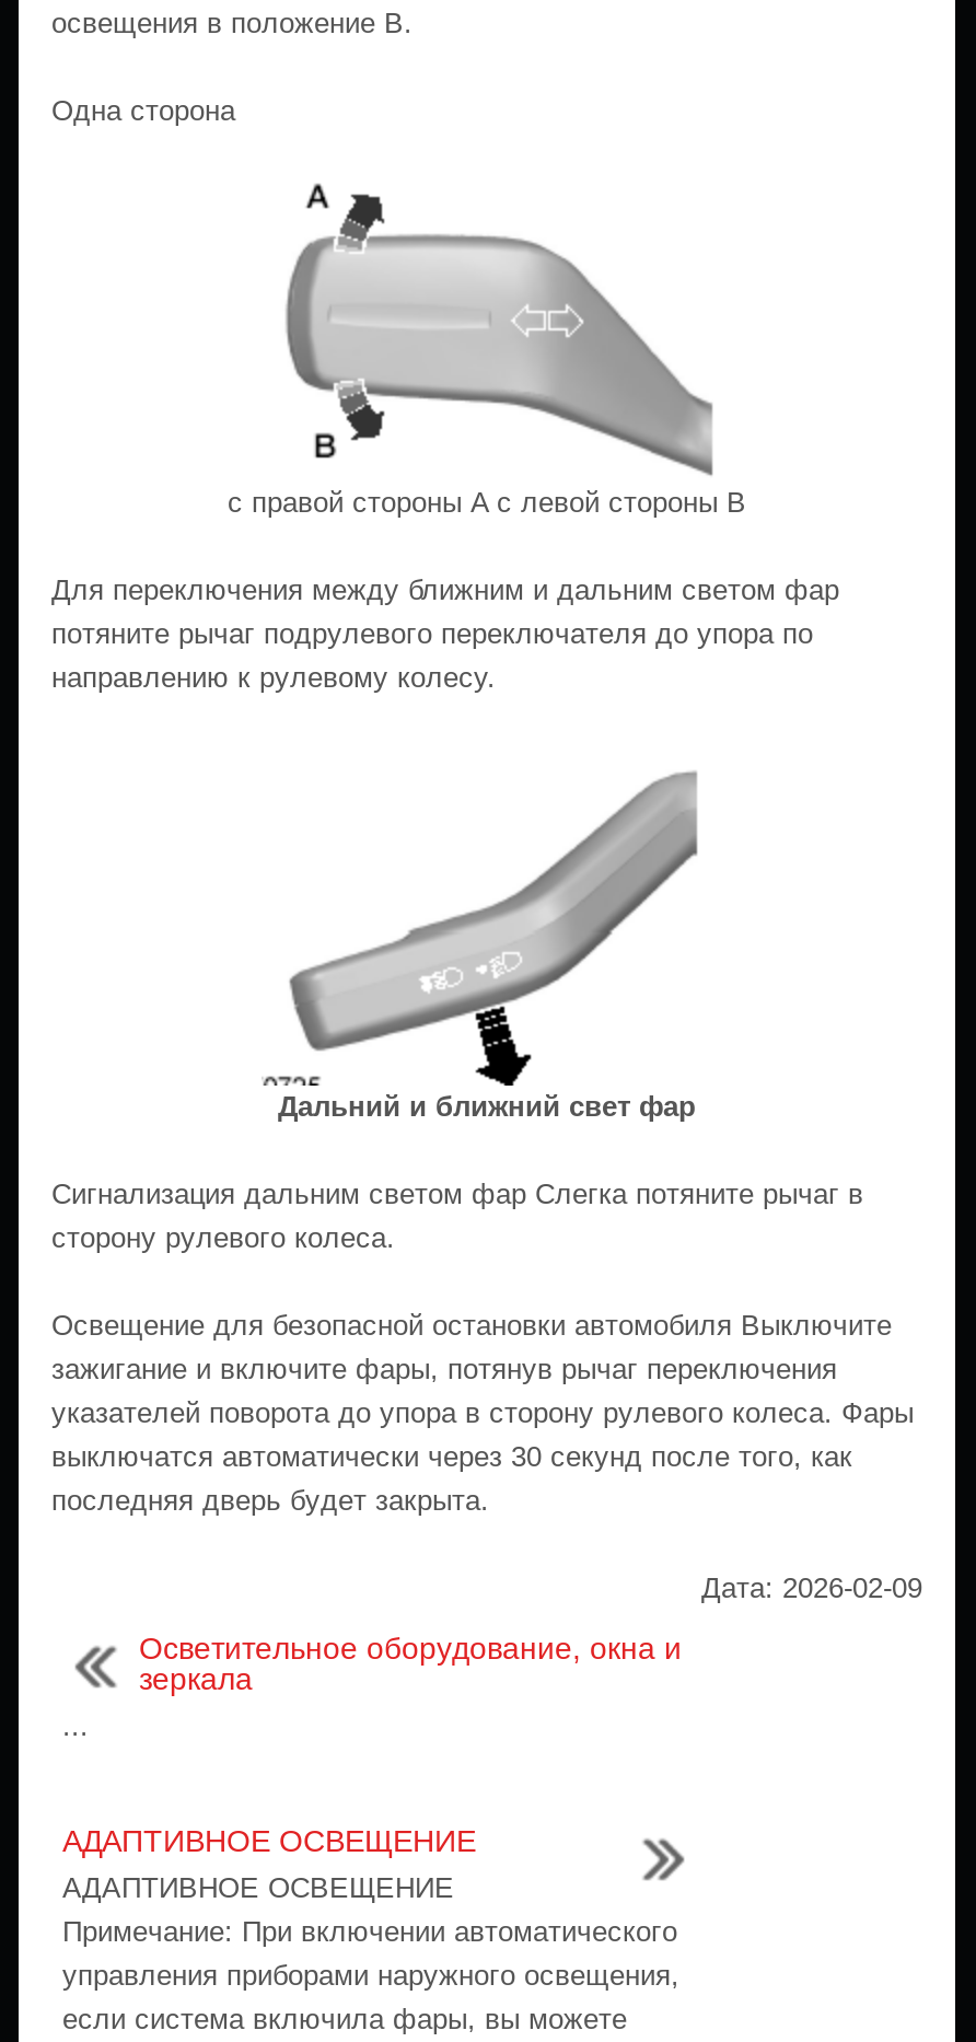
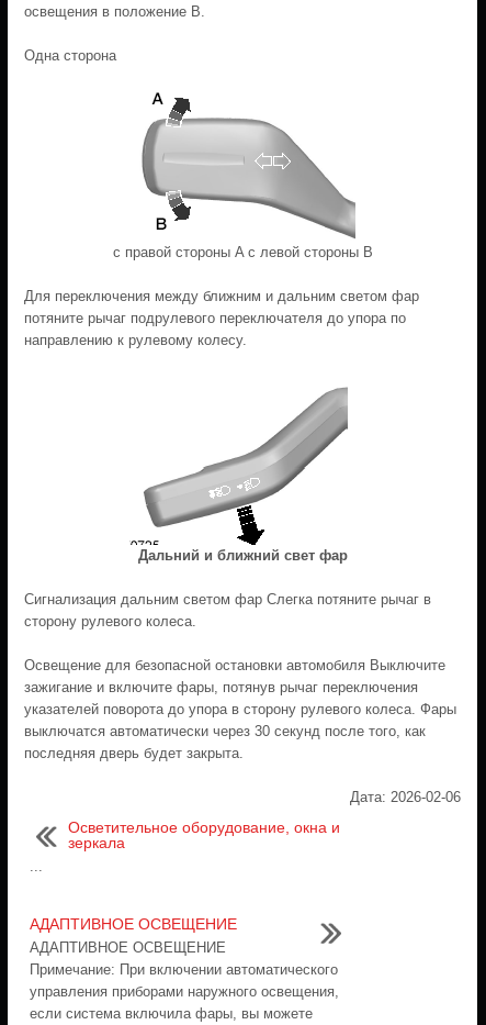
[701,1571,922,1604] Дата: 2026-02-09 -> [350,789,461,805] Дата: 2026-02-06

